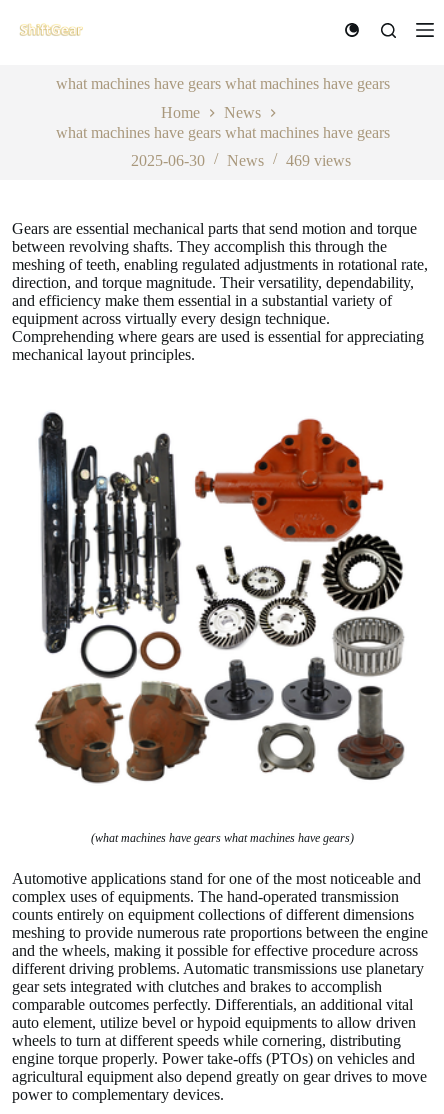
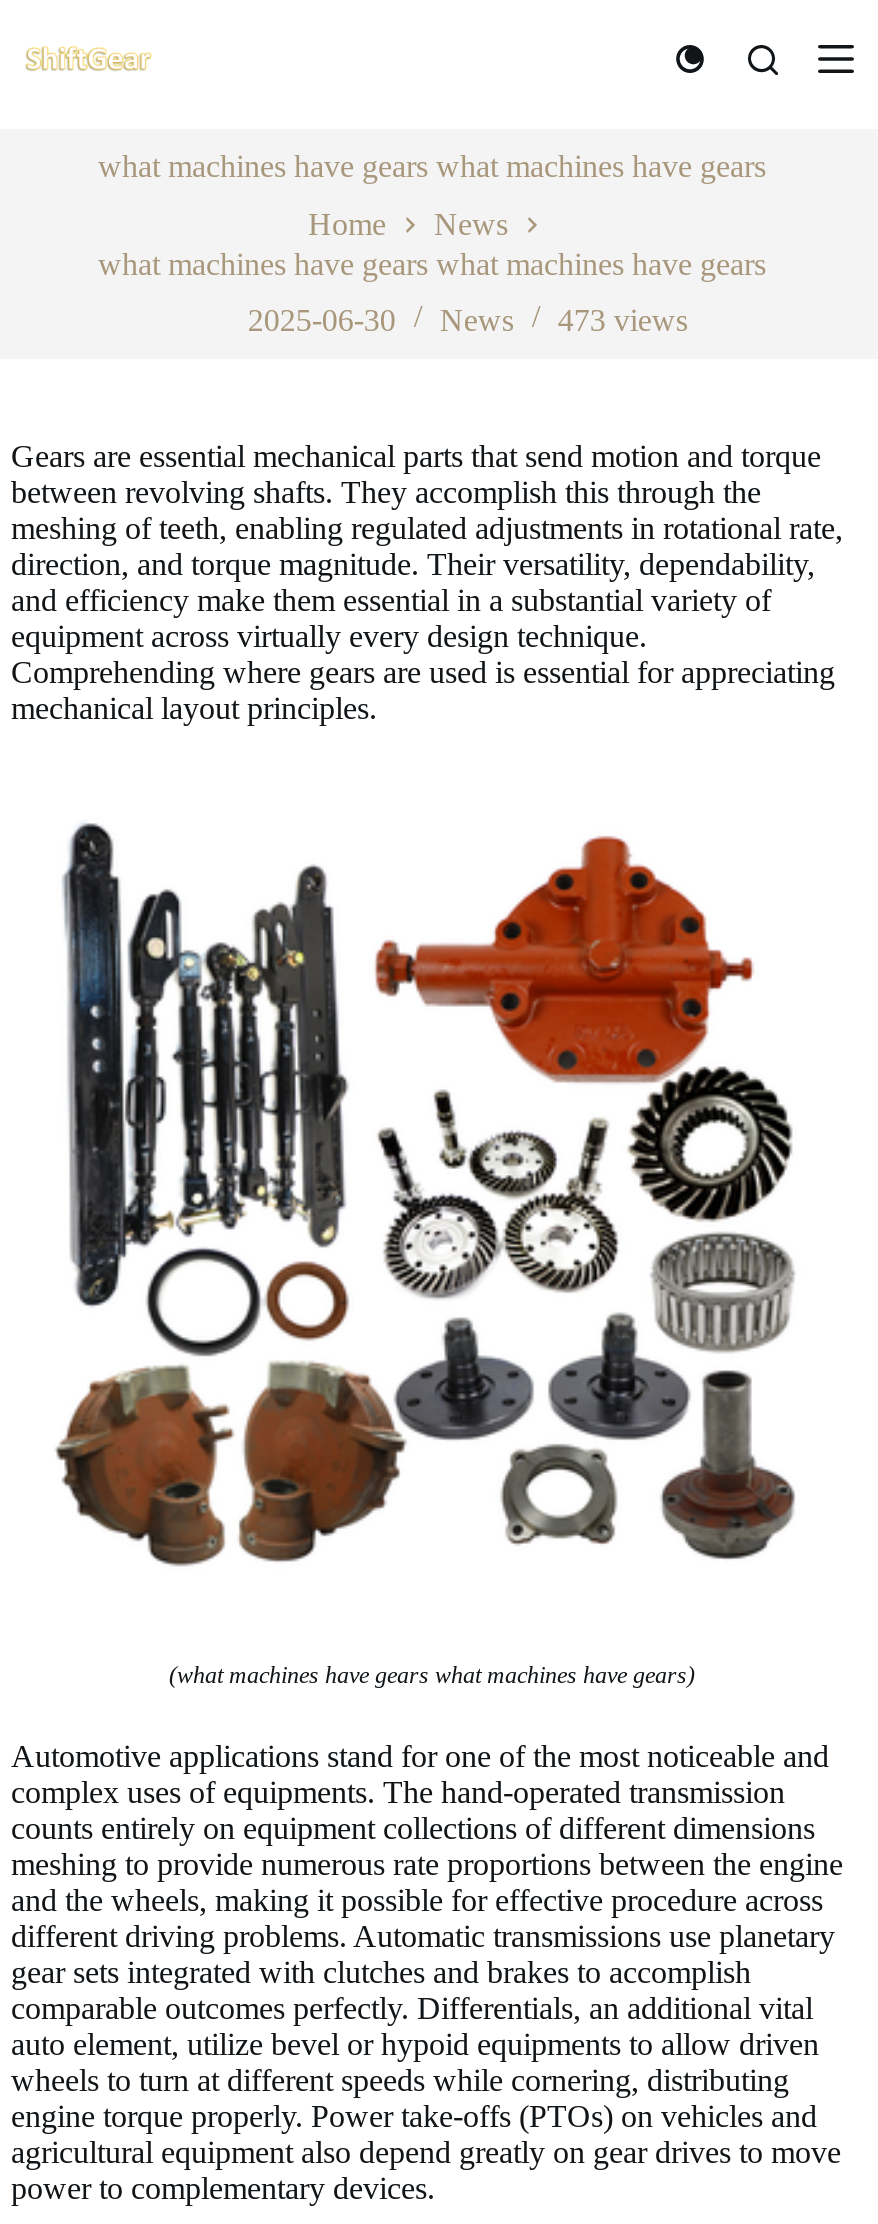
[131,152,351,169] 2025-06-30 News 469 views -> [248,302,688,336] 2025-06-30 News 473 views

